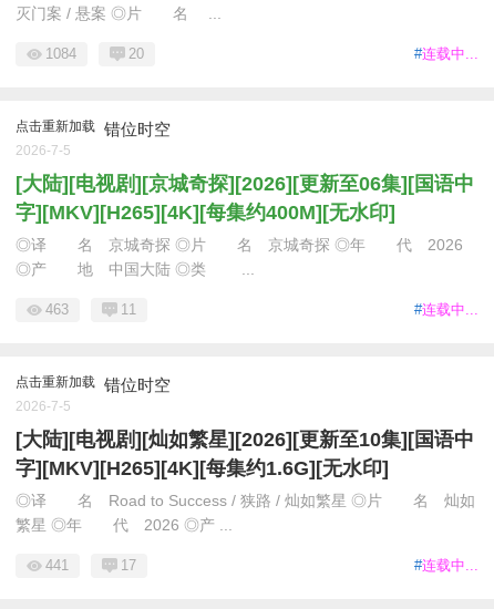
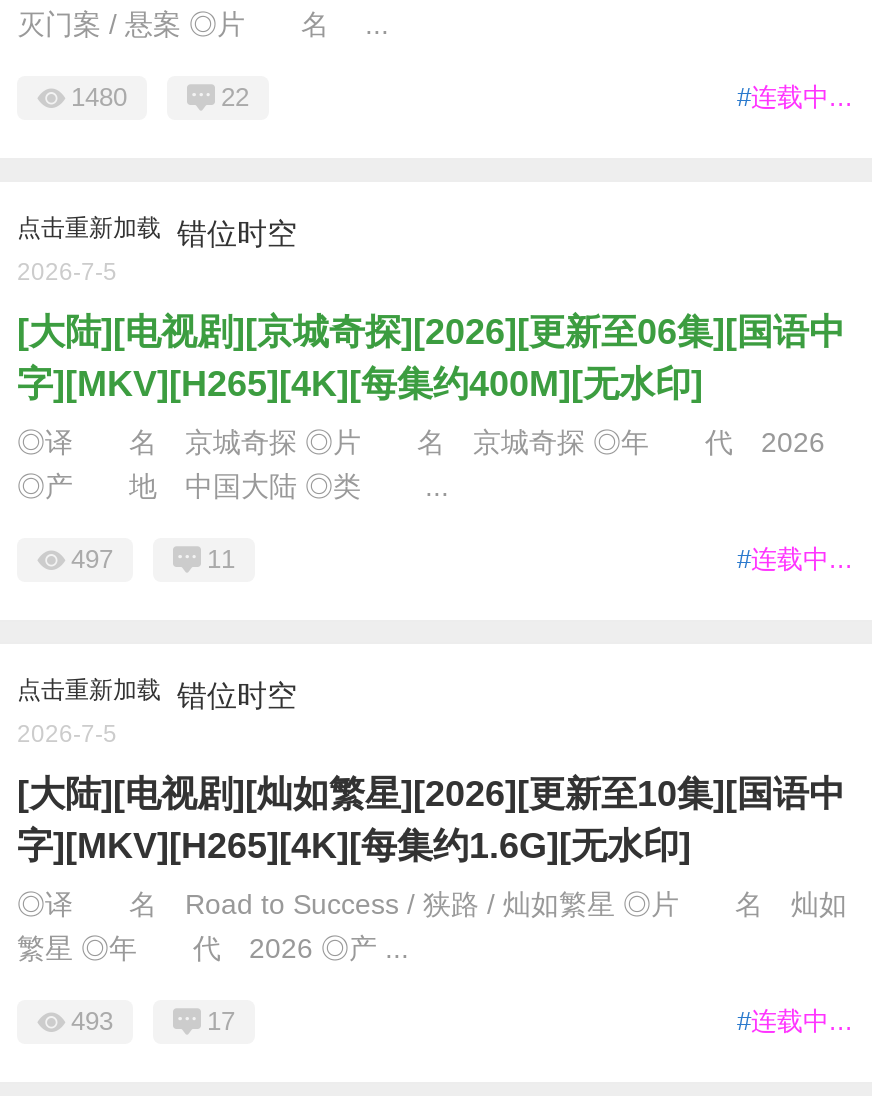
[45,45,76,62] 1084 -> [71,82,127,112] 1480
[128,45,144,62] 20 -> [221,82,249,112] 22
[45,301,69,318] 463 -> [71,544,113,574] 497
[45,557,69,574] 441 -> [71,1006,113,1036] 493

